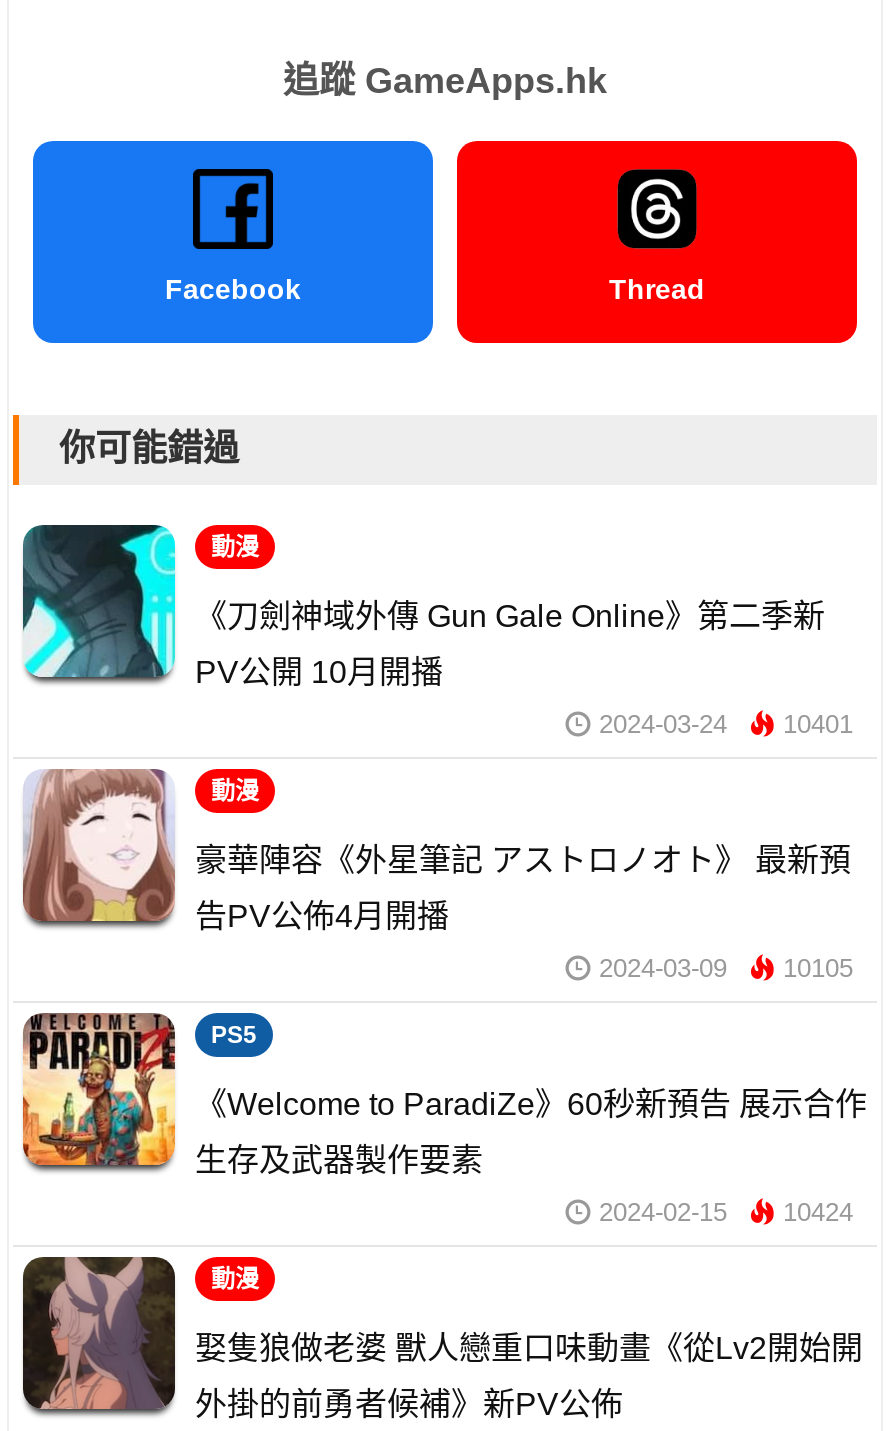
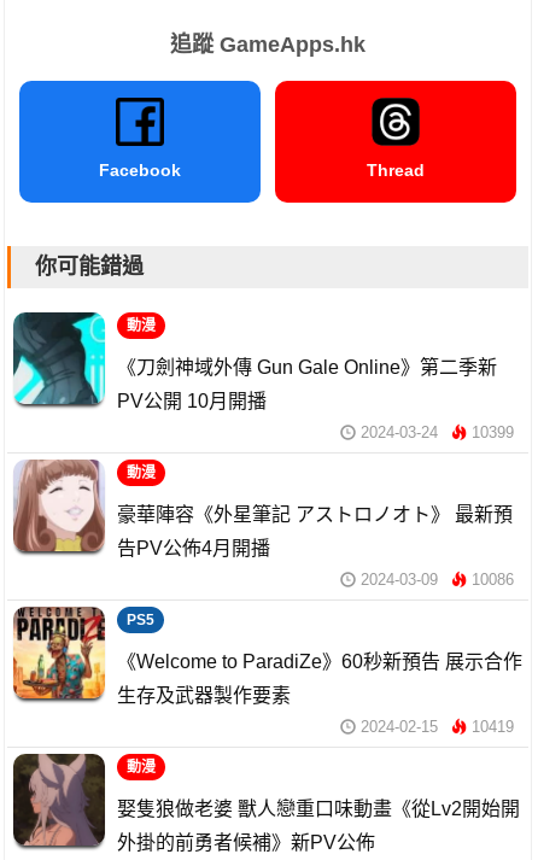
[599,709,853,739] 2024-03-24 10401 -> [361,423,514,441] 2024-03-24 10399
[599,953,853,983] 2024-03-09 10105 -> [361,571,514,589] 2024-03-09 10086
[599,1197,853,1227] 2024-02-15 10424 -> [361,718,514,736] 2024-02-15 10419

